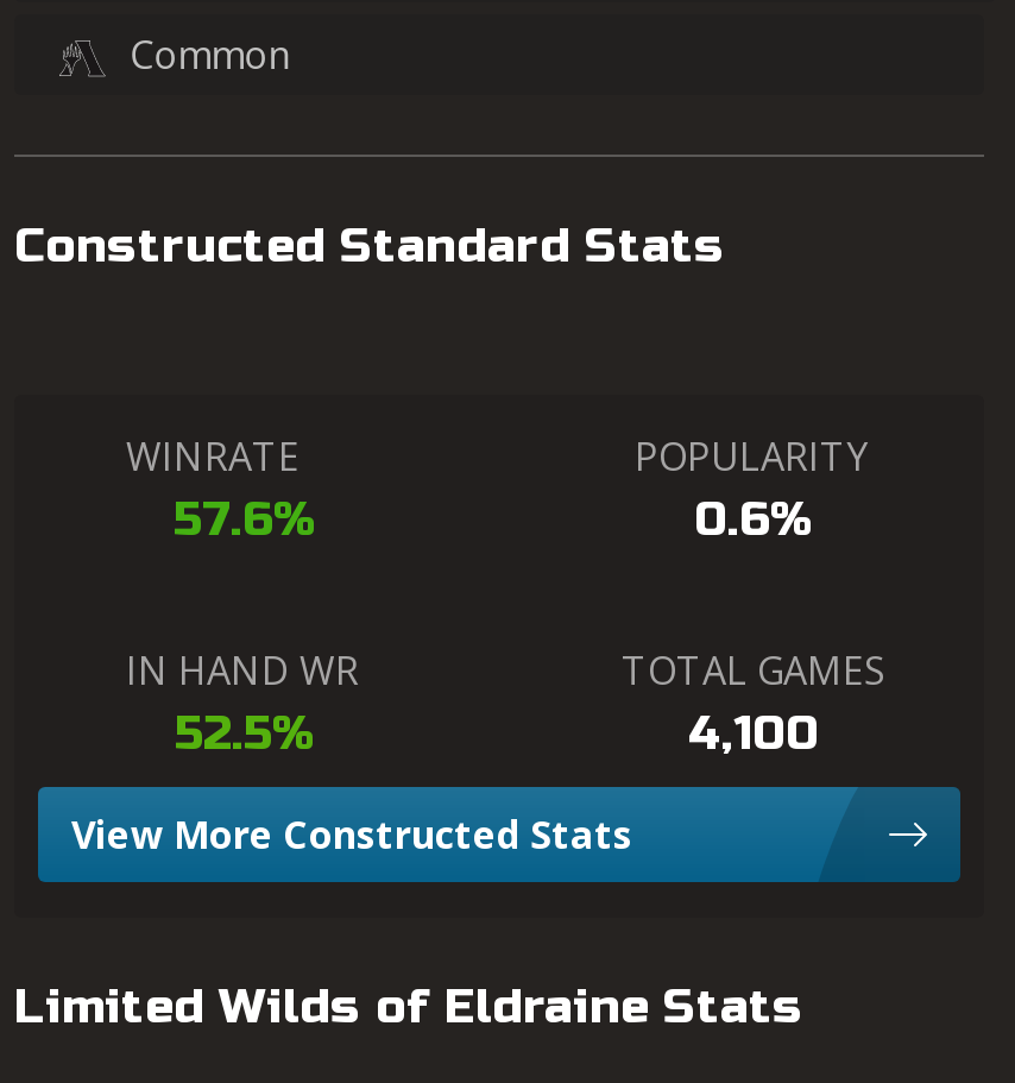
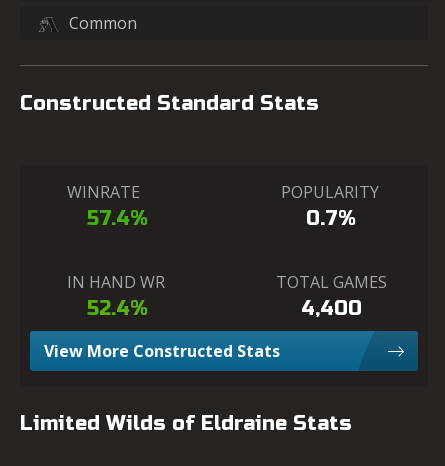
[174,490,316,549] 57.6% -> [86,206,147,231] 57.4%
[694,490,813,549] 0.6% -> [306,206,356,231] 0.7%
[175,704,315,763] 52.5% -> [86,296,147,321] 52.4%
[688,704,819,763] 4,100 -> [300,296,361,321] 4,400

